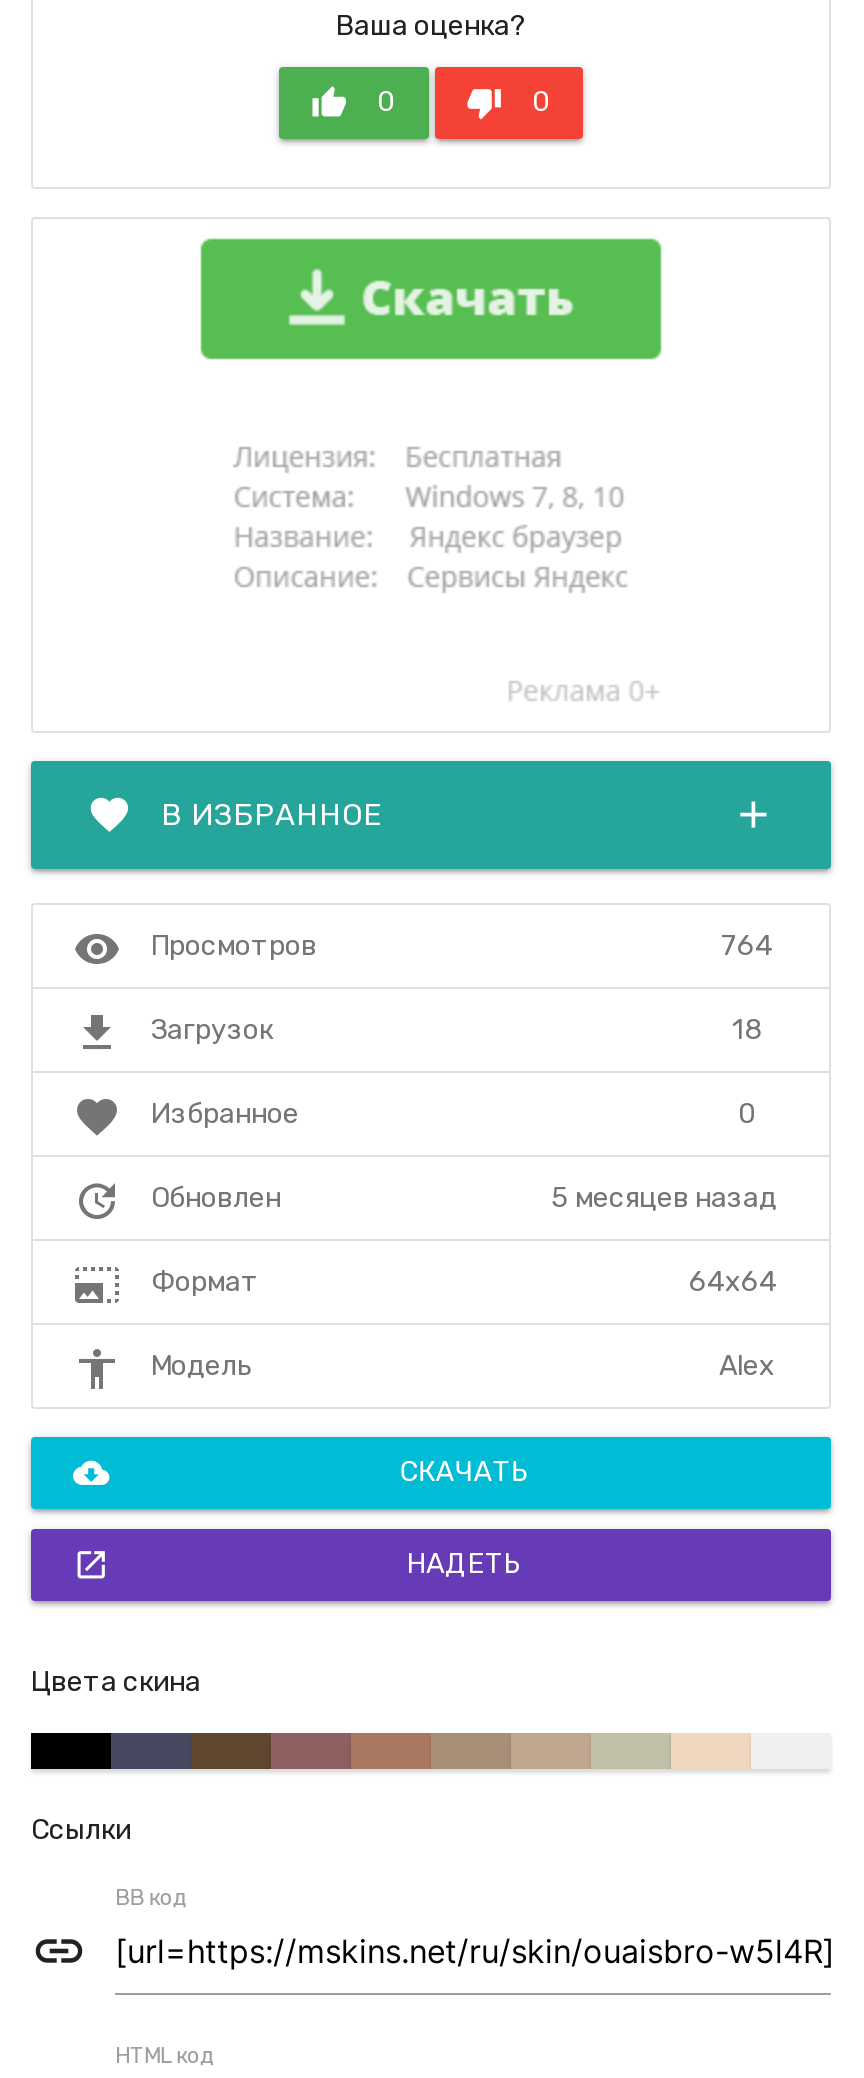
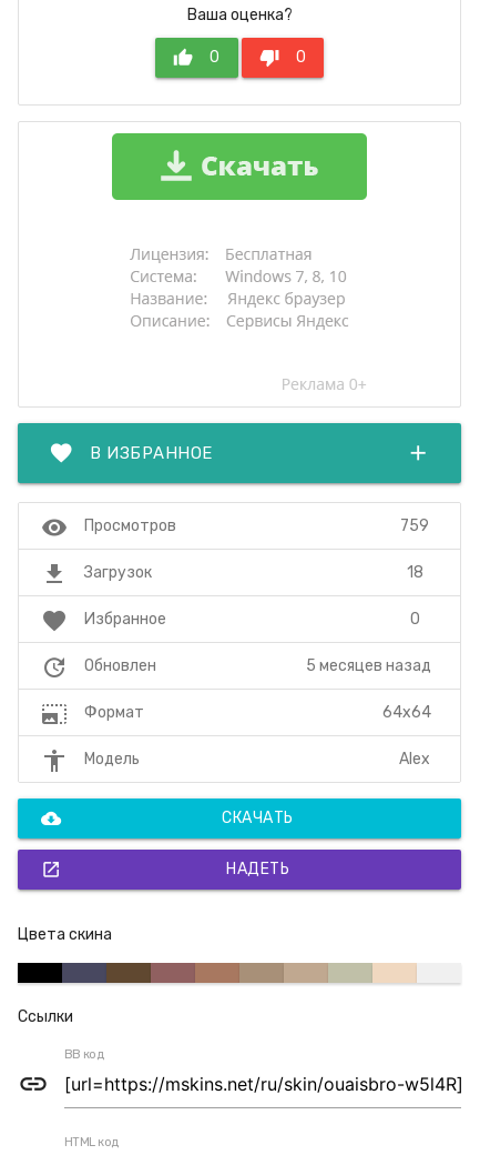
[721,928,773,962] 764 -> [400,516,429,535] 759

